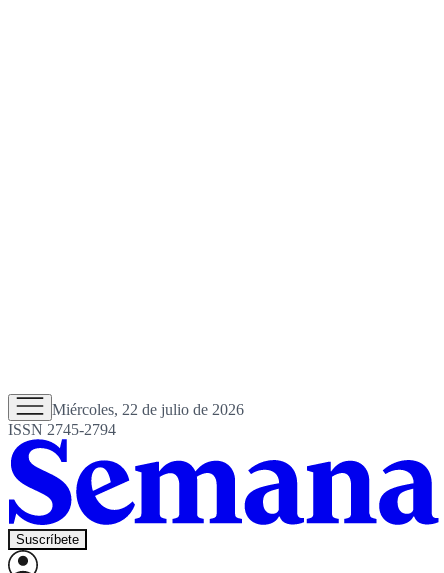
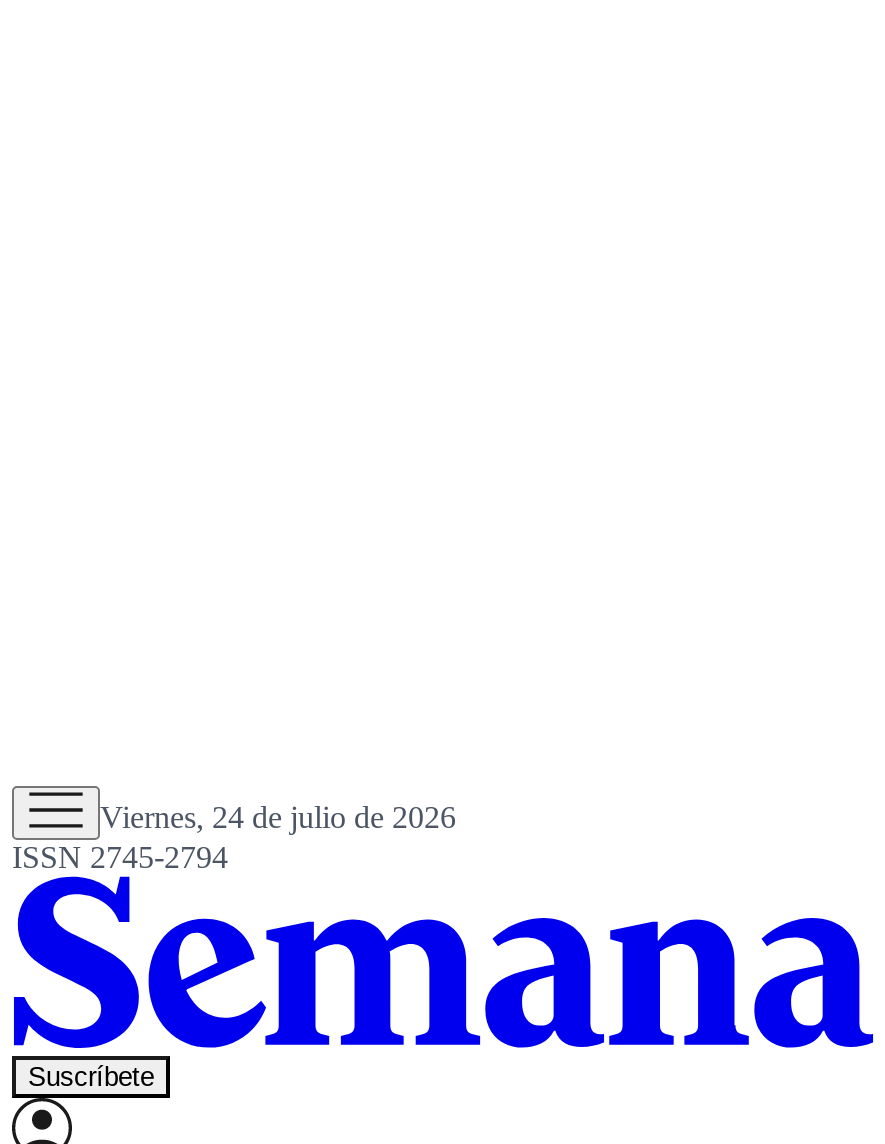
[52,401,244,418] Miércoles, 22 de julio de 2026 -> [100,800,456,834] Viernes, 24 de julio de 2026

